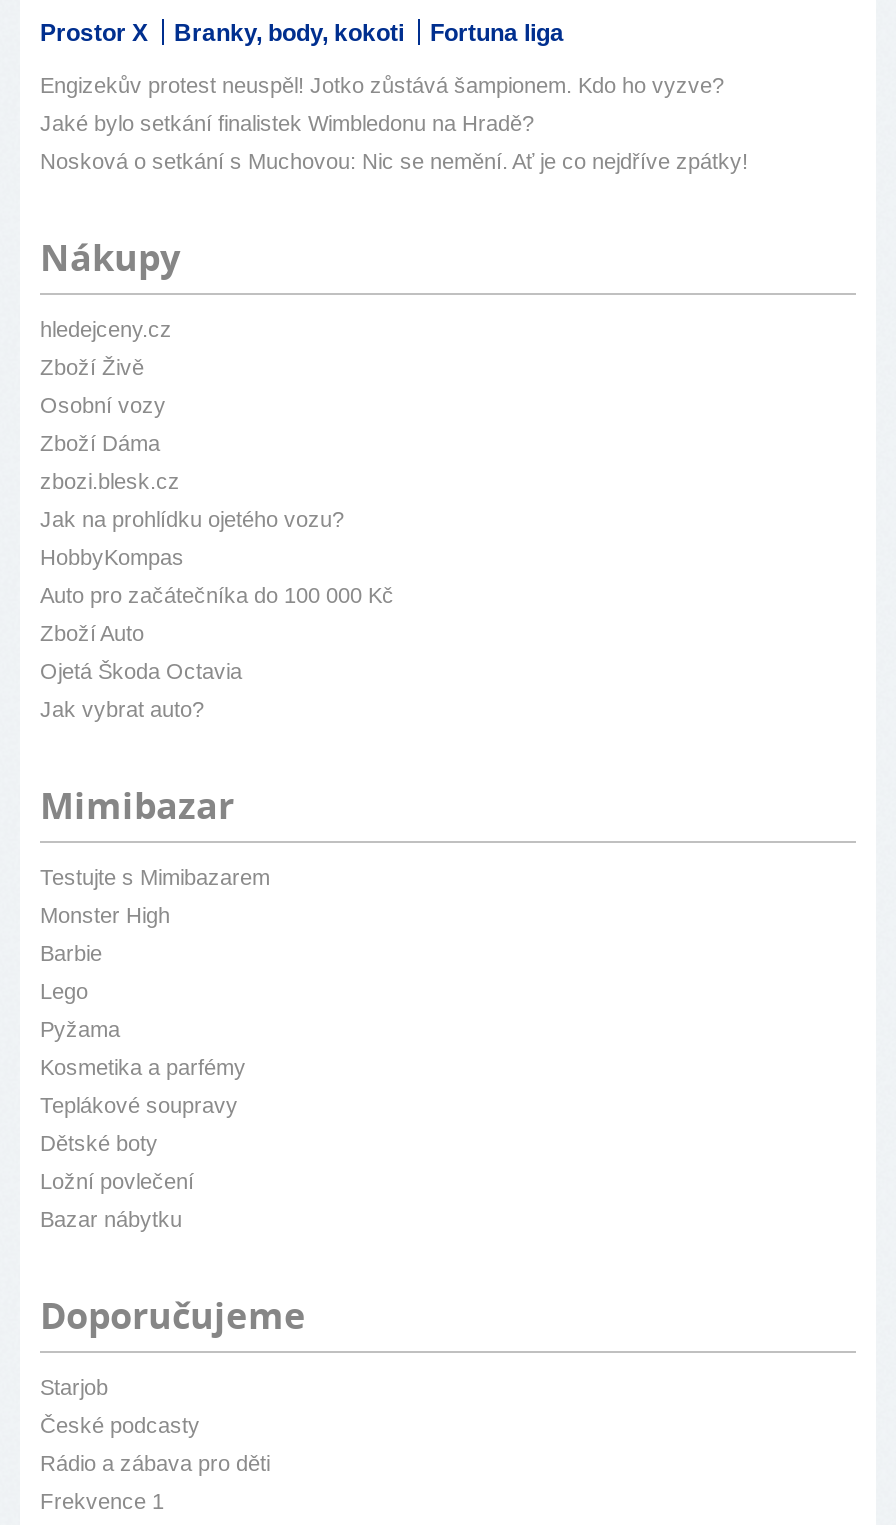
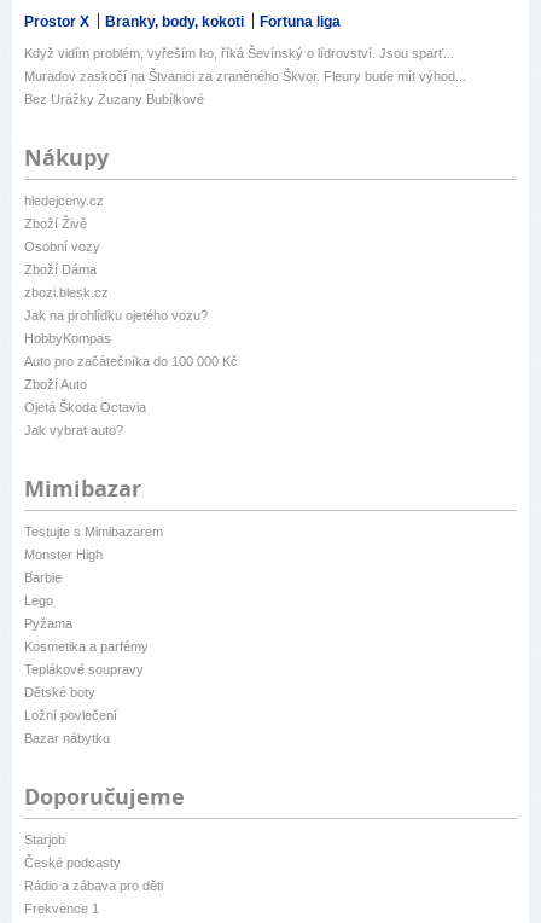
[40,74,724,98] Engizekův protest neuspěl! Jotko zůstává šampionem. Kdo ho vyzve? -> [24,46,454,61] Když vidím problém, vyřeším ho, říká Ševínský o lídrovství. Jsou sparť...
[40,112,534,136] Jaké bylo setkání finalistek Wimbledonu na Hradě? -> [24,69,466,84] Muradov zaskočí na Štvanici za zraněného Škvor. Fleury bude mít výhod...
[40,150,748,174] Nosková o setkání s Muchovou: Nic se nemění. Ať je co nejdříve zpátky! -> [24,92,204,107] Bez Urážky Zuzany Bubílkové

